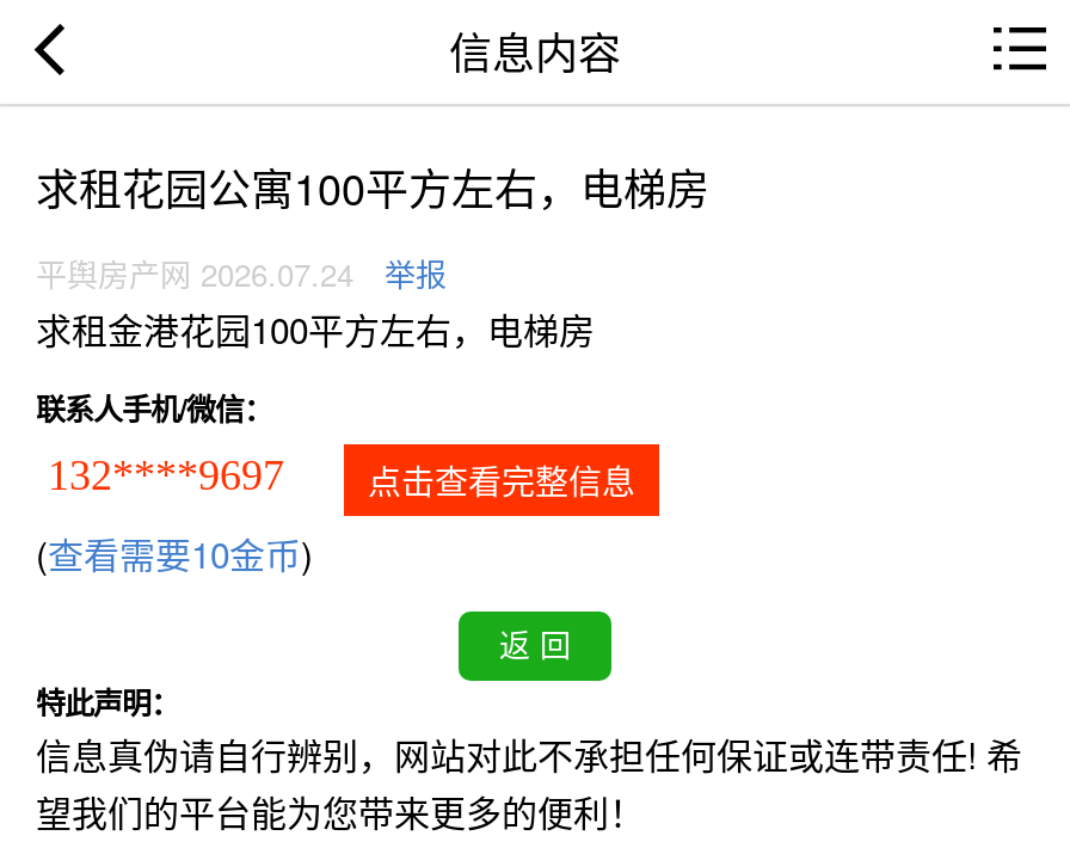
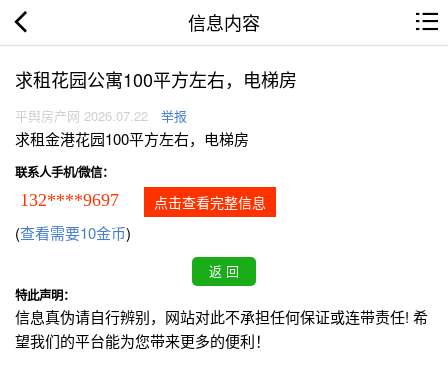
[36,251,447,297] 平舆房产网 2026.07.24 举报 -> [15,106,187,125] 平舆房产网 2026.07.22 举报

